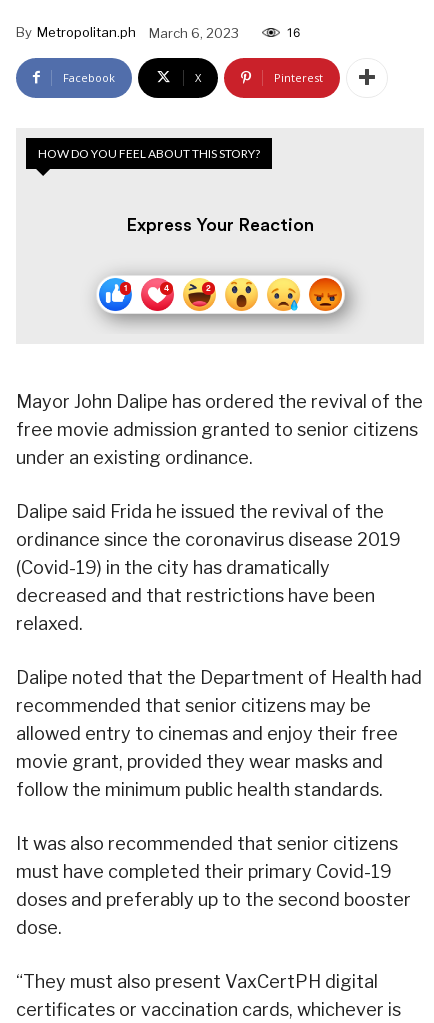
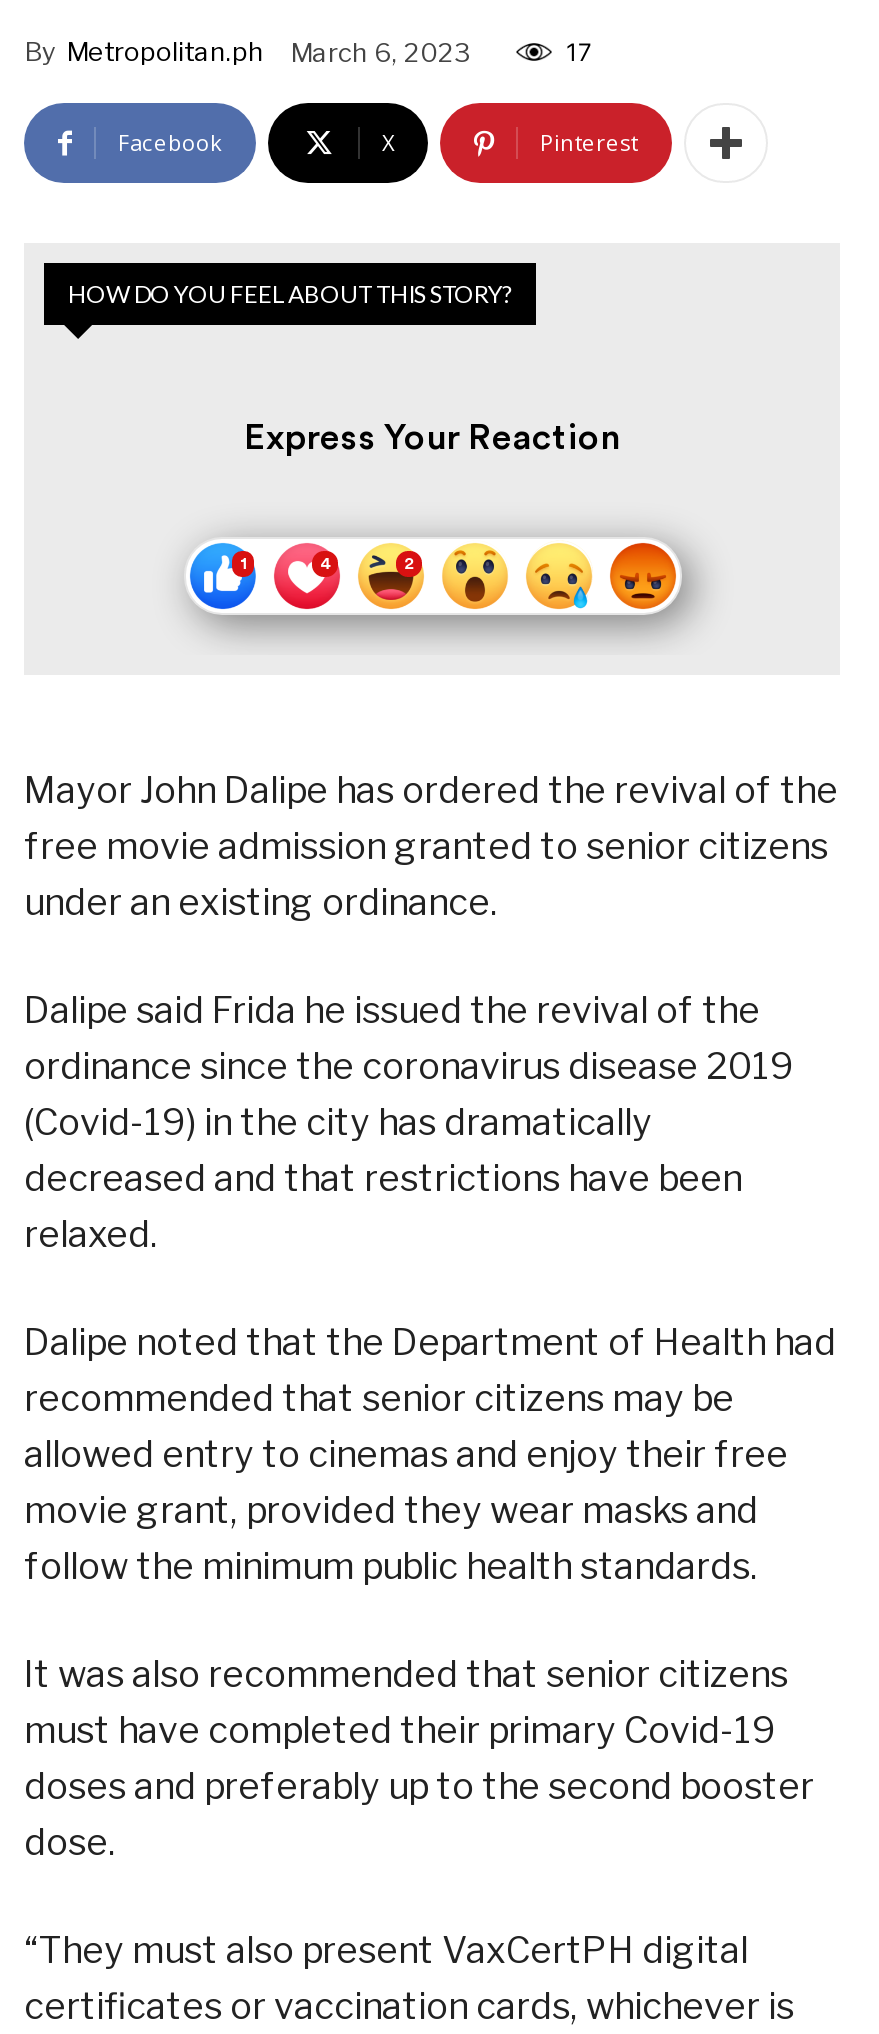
[287,25,300,40] 16 -> [566,38,592,68] 17

